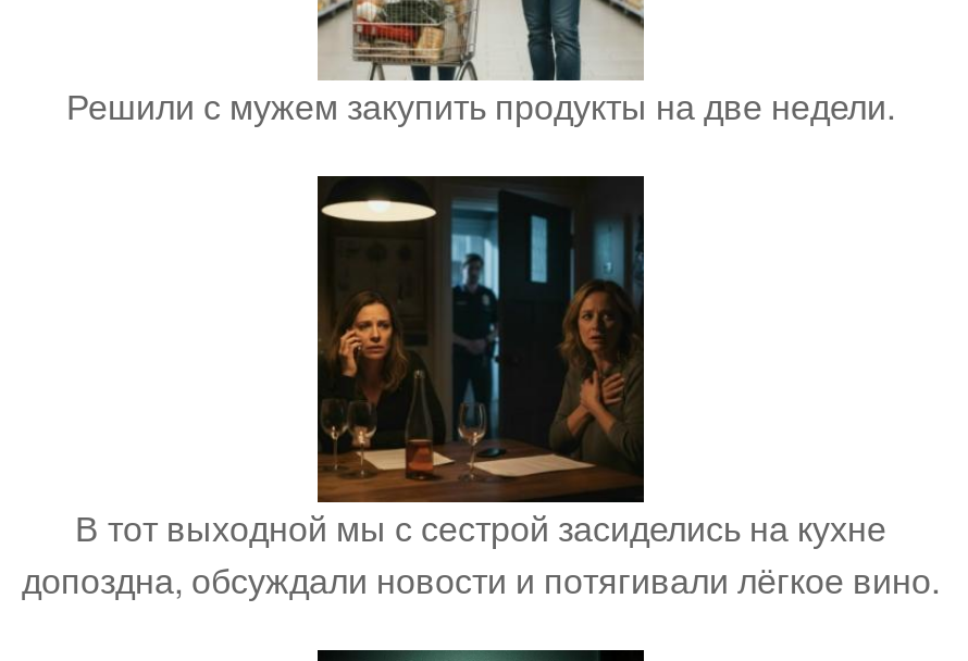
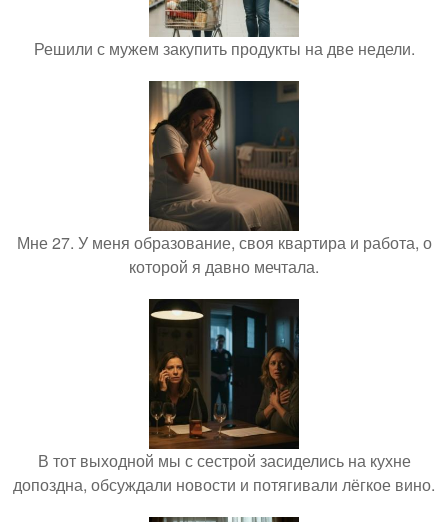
none -> [16,80,431,278] [image] | Мне 27. У меня образование, своя квартира и работа, о | которой я давно мечтала.

